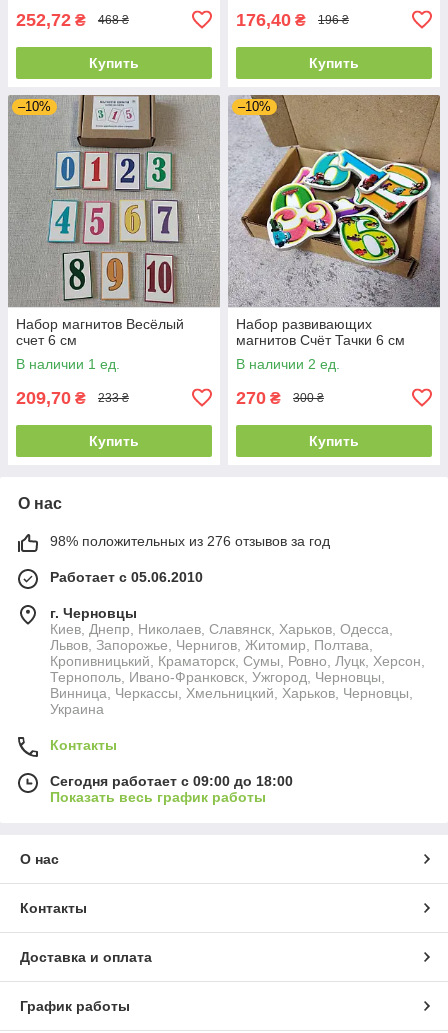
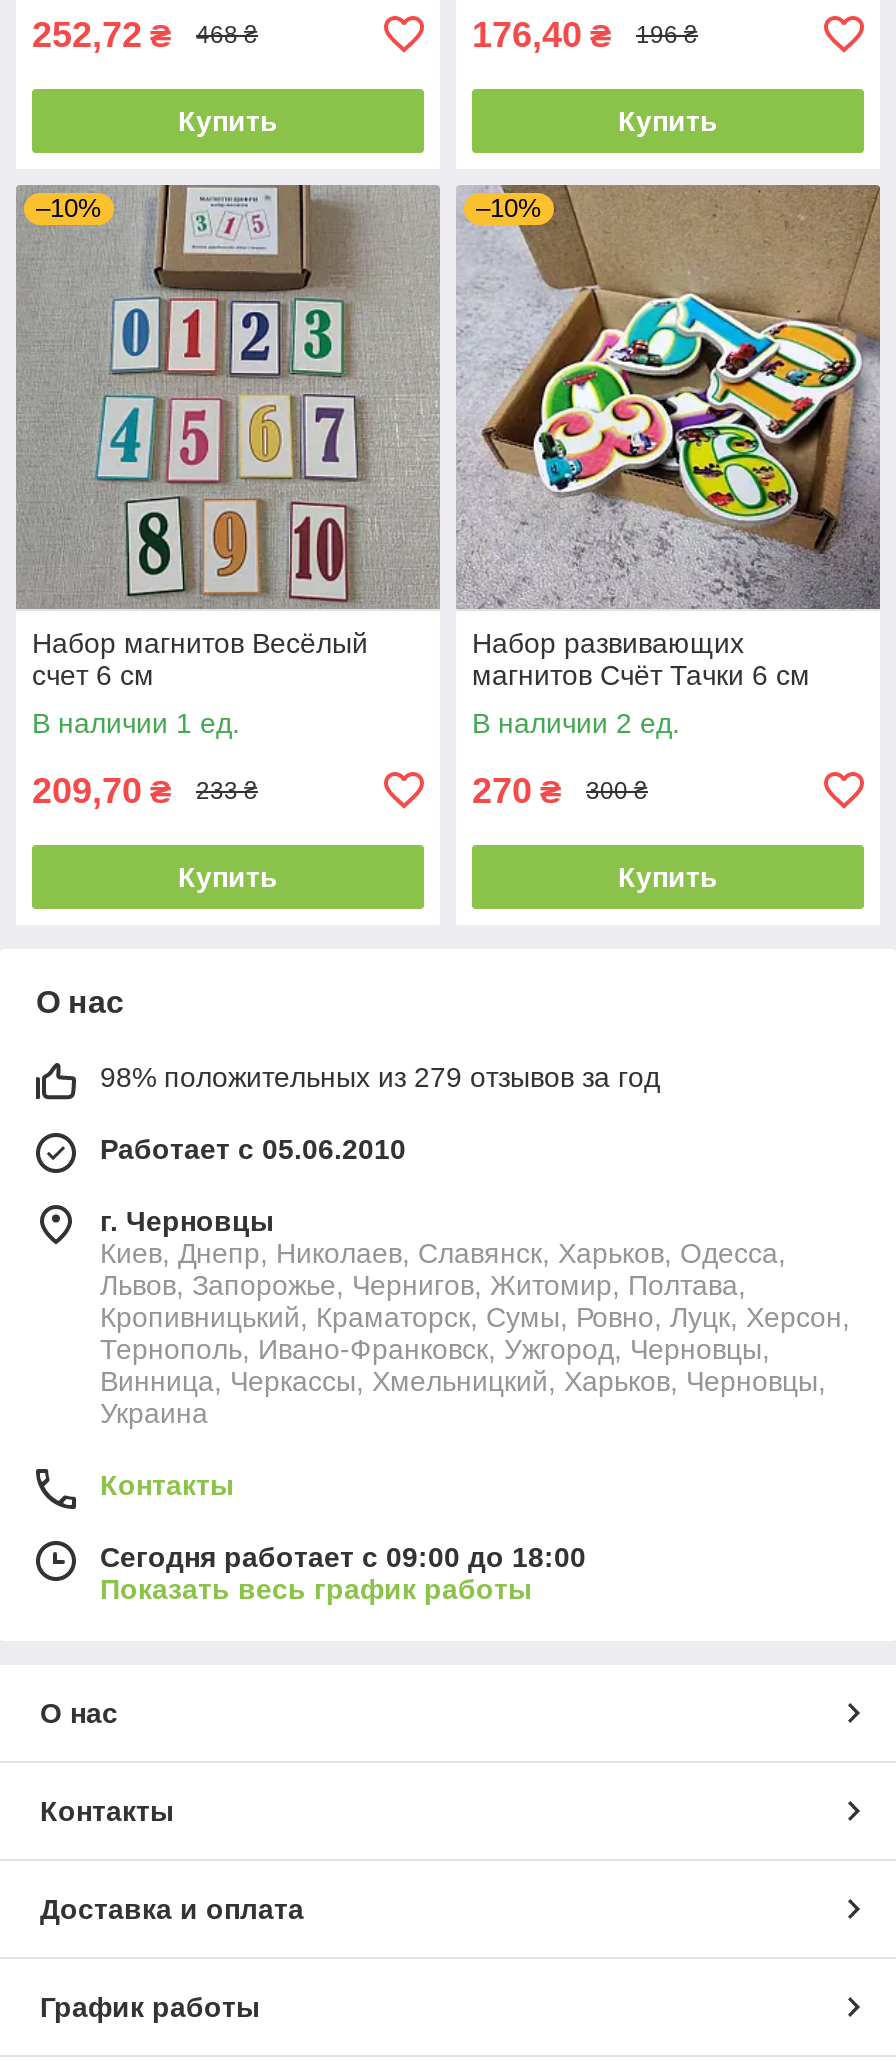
[50,533,330,549] 98% положительных из 276 отзывов за год -> [100,1060,660,1092] 98% положительных из 279 отзывов за год

